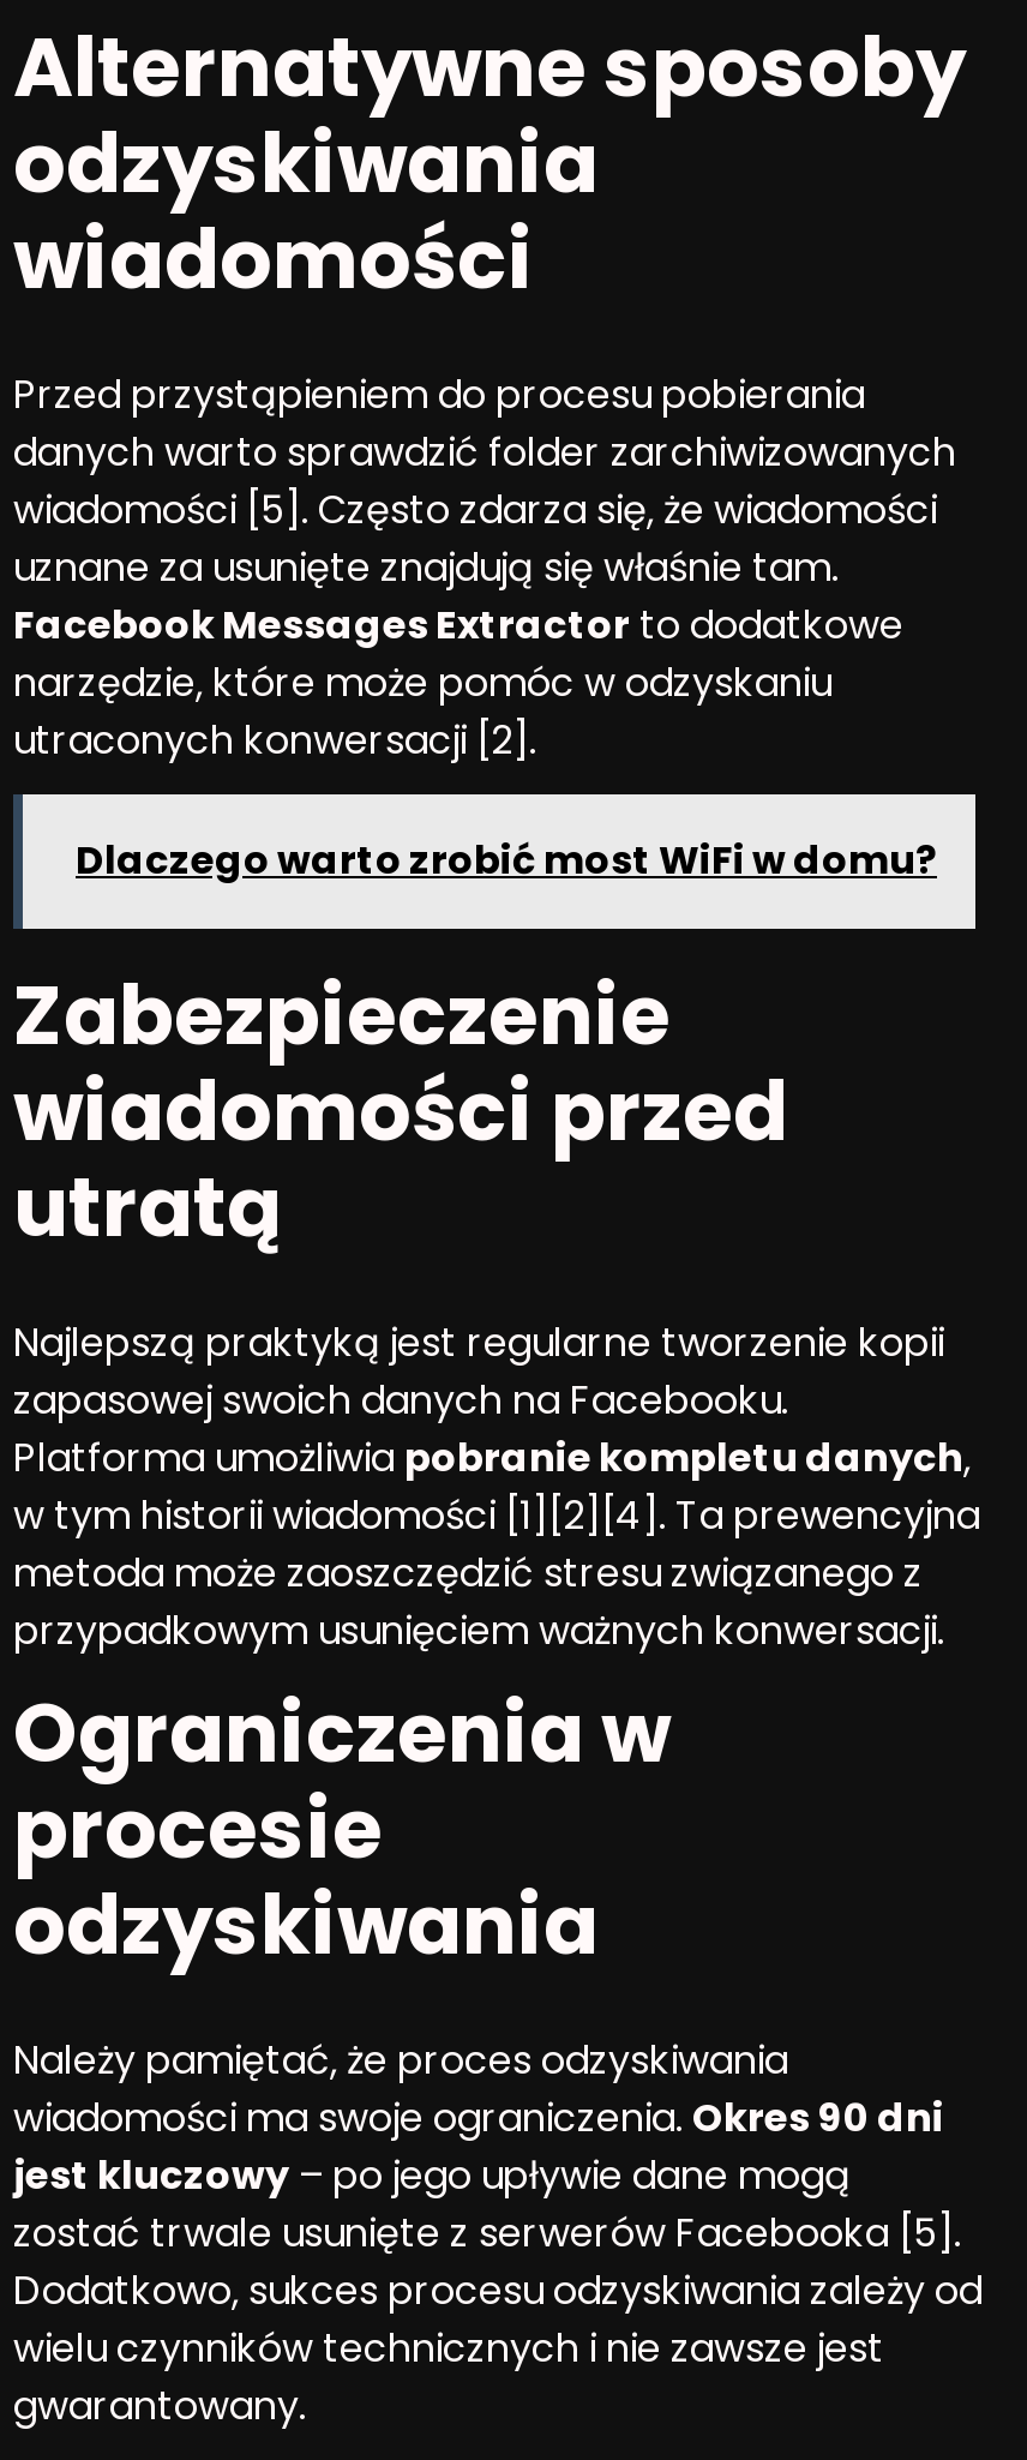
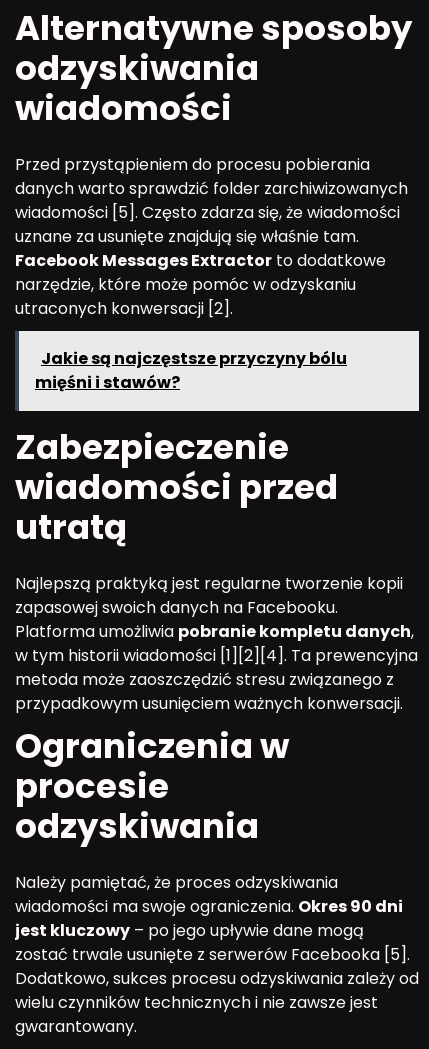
[76,833,937,888] Dlaczego warto zrobić most WiFi w domu? -> [35,347,347,394] Jakie są najczęstsze przyczyny bólu | mięśni i stawów?

